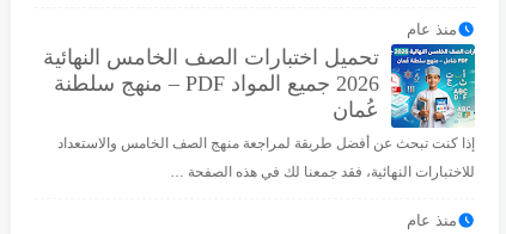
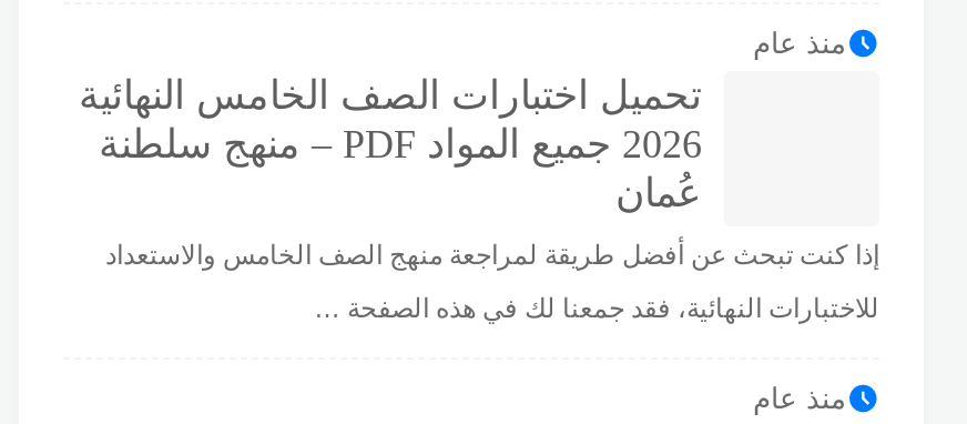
[390,43,476,129] [image] -> none

